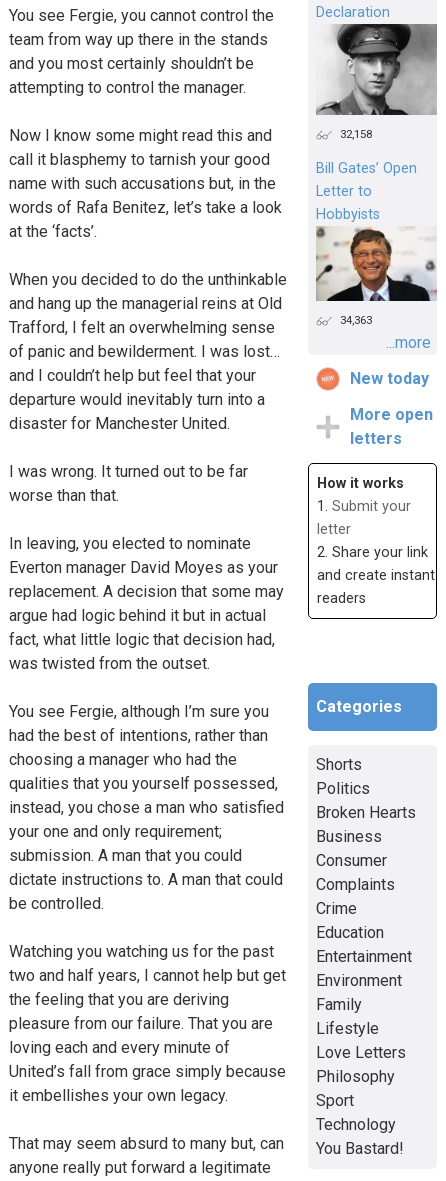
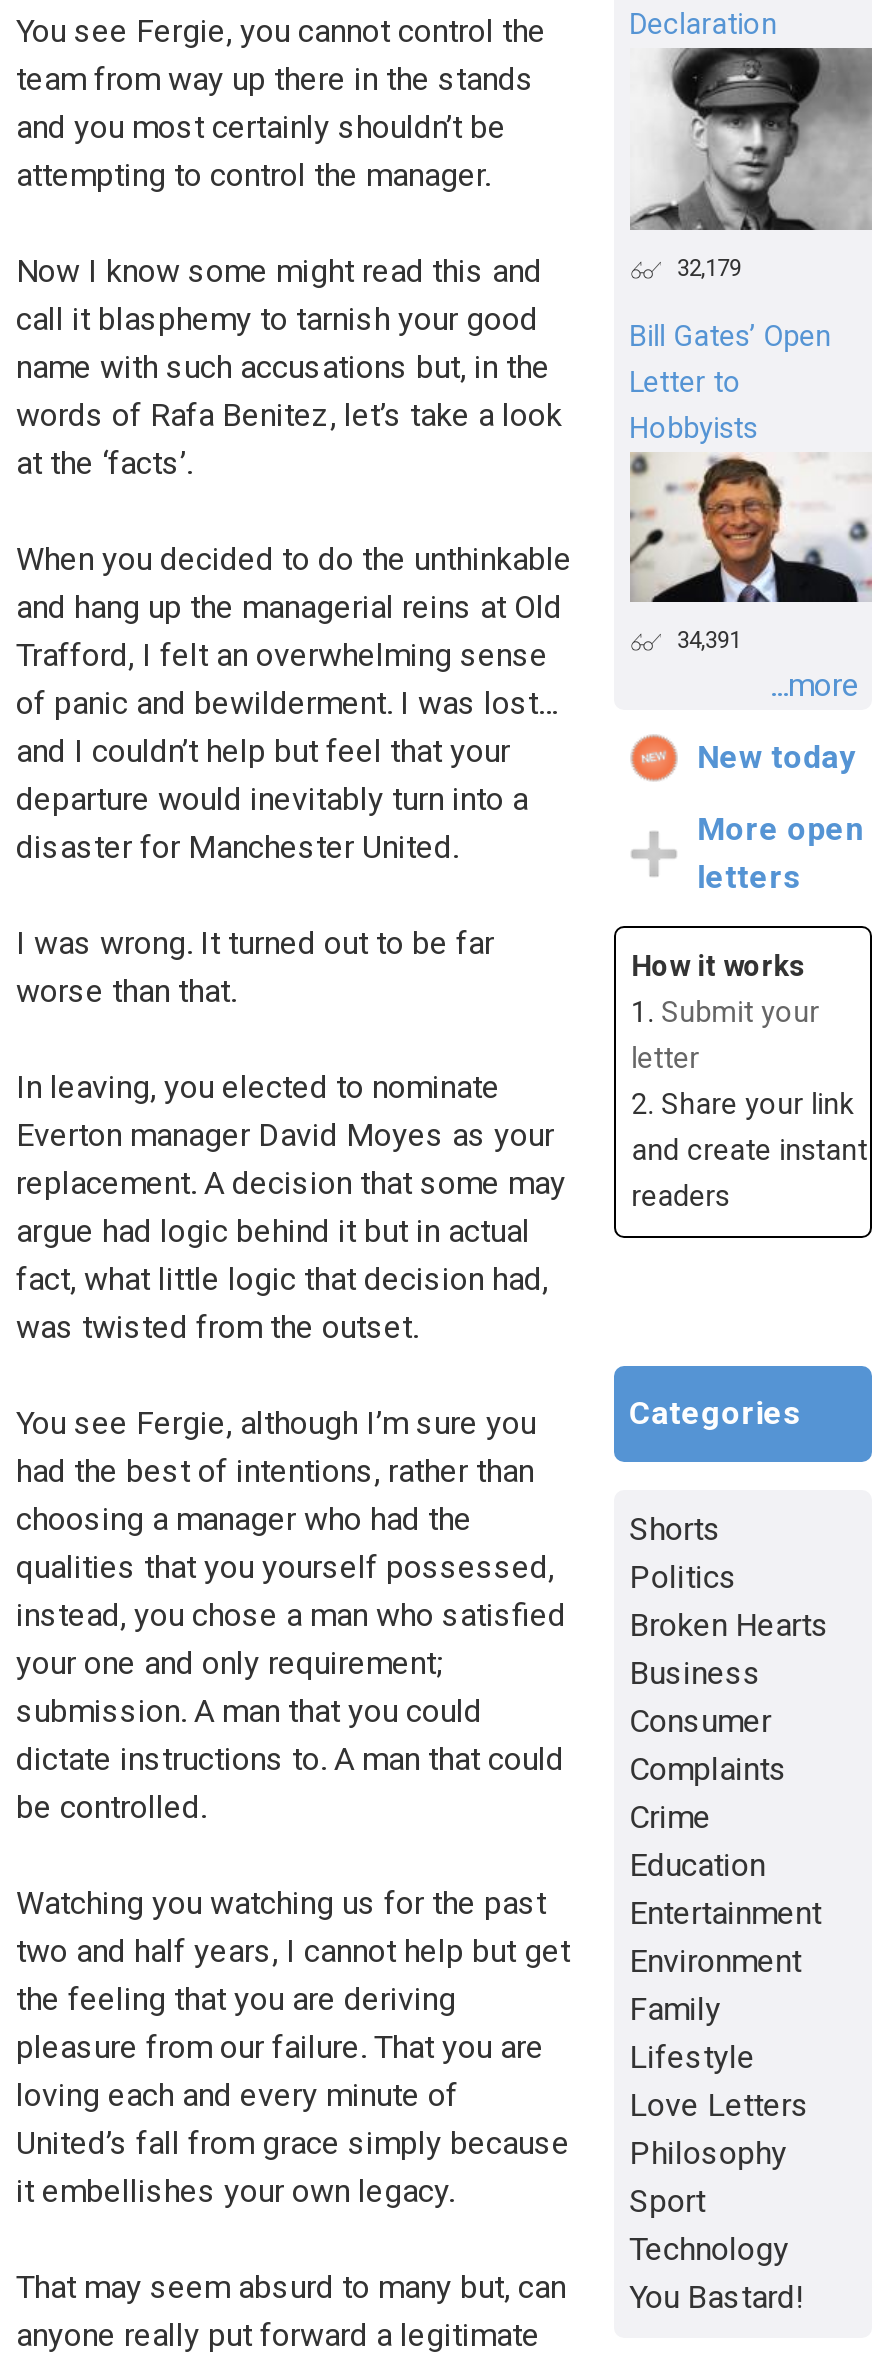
[340,127,372,141] 32,158 -> [677,255,741,283] 32,179
[340,313,372,327] 34,363 -> [677,627,741,655] 34,391

